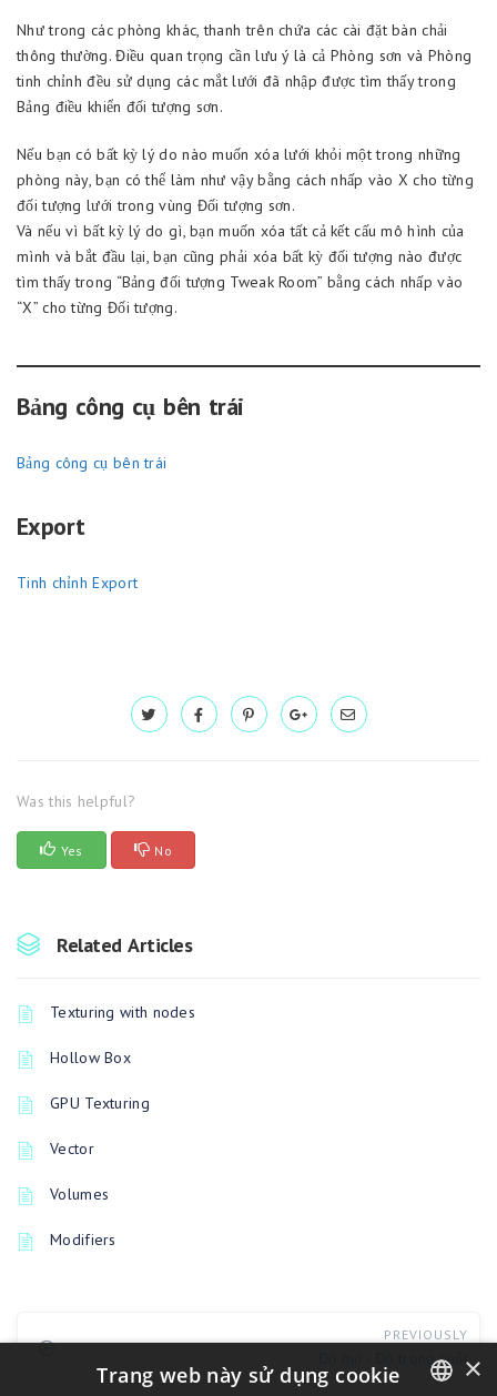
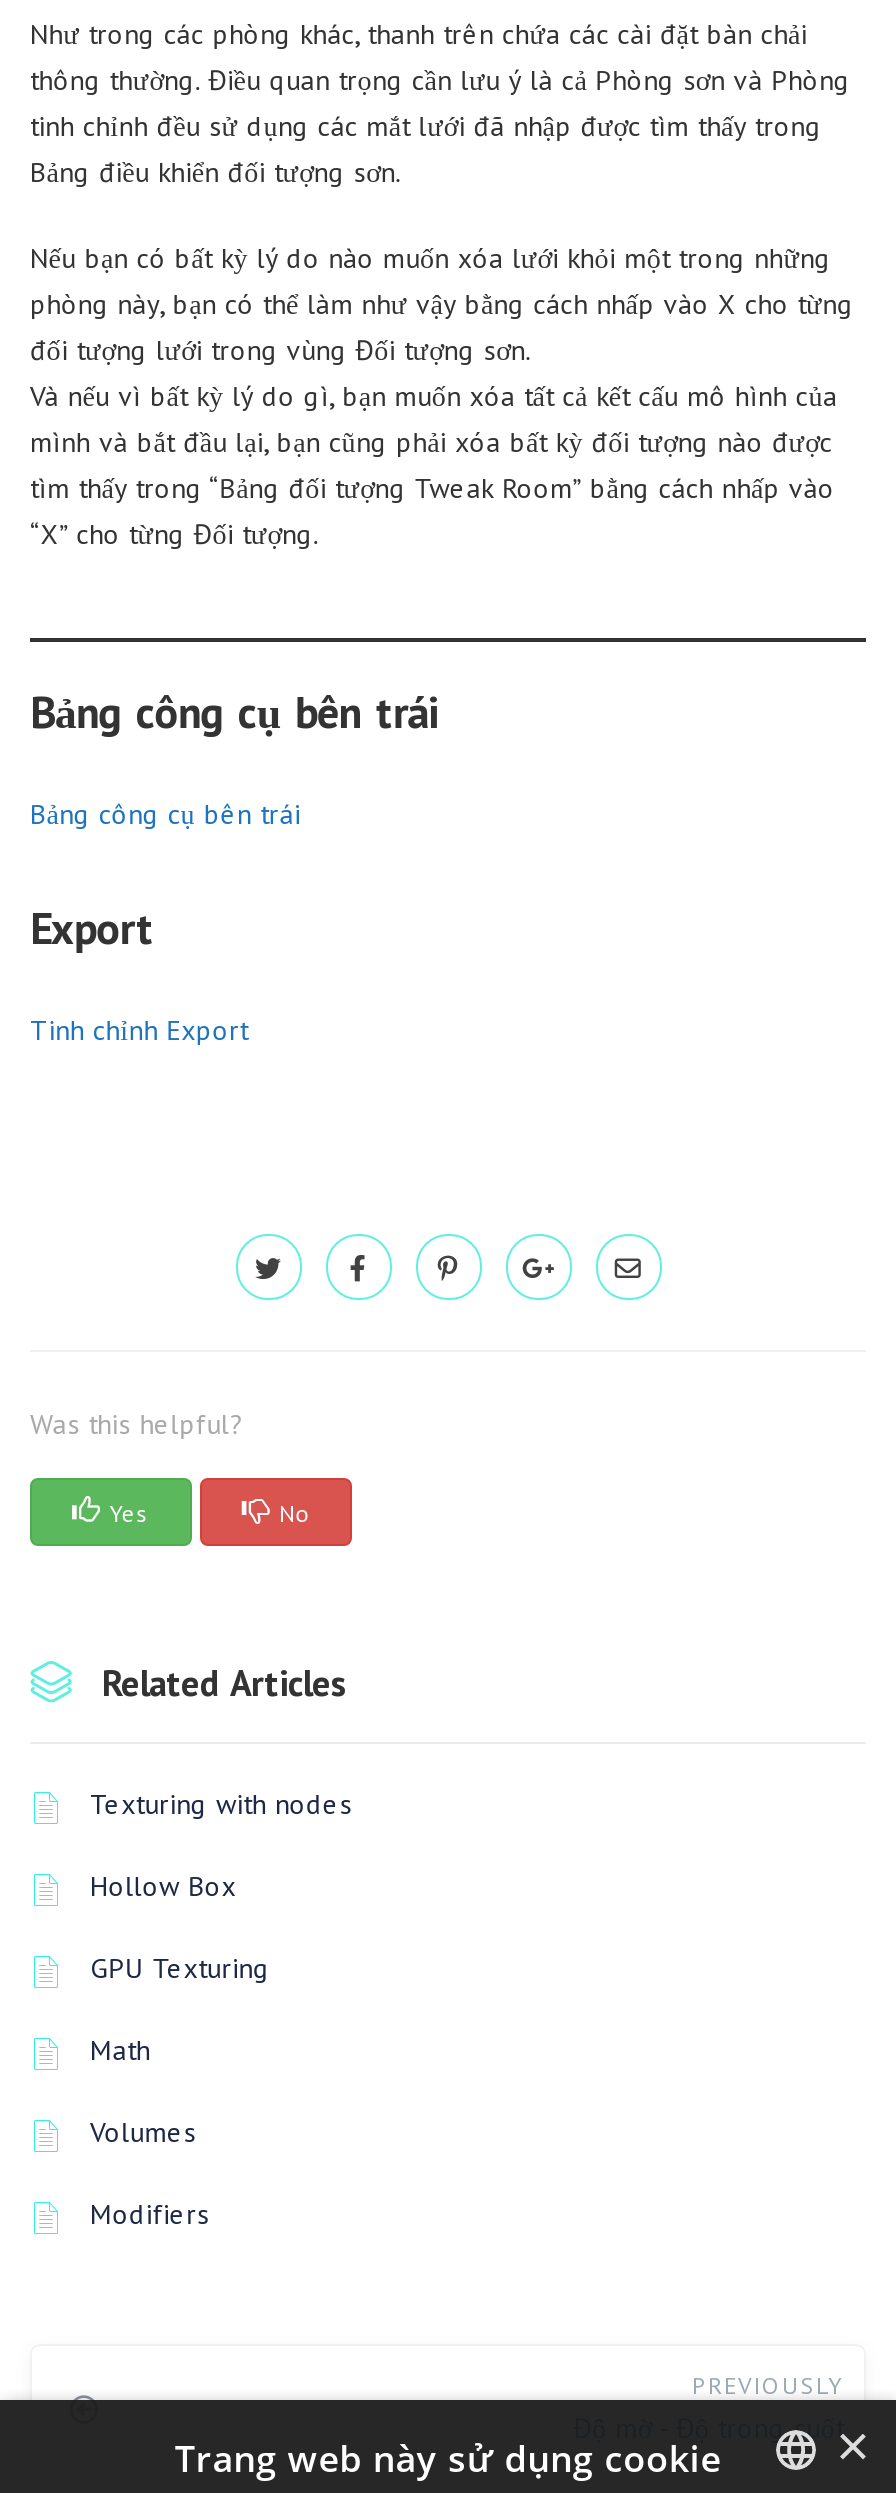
[50,1139,94,1159] Vector -> [90,2032,150,2068] Math

